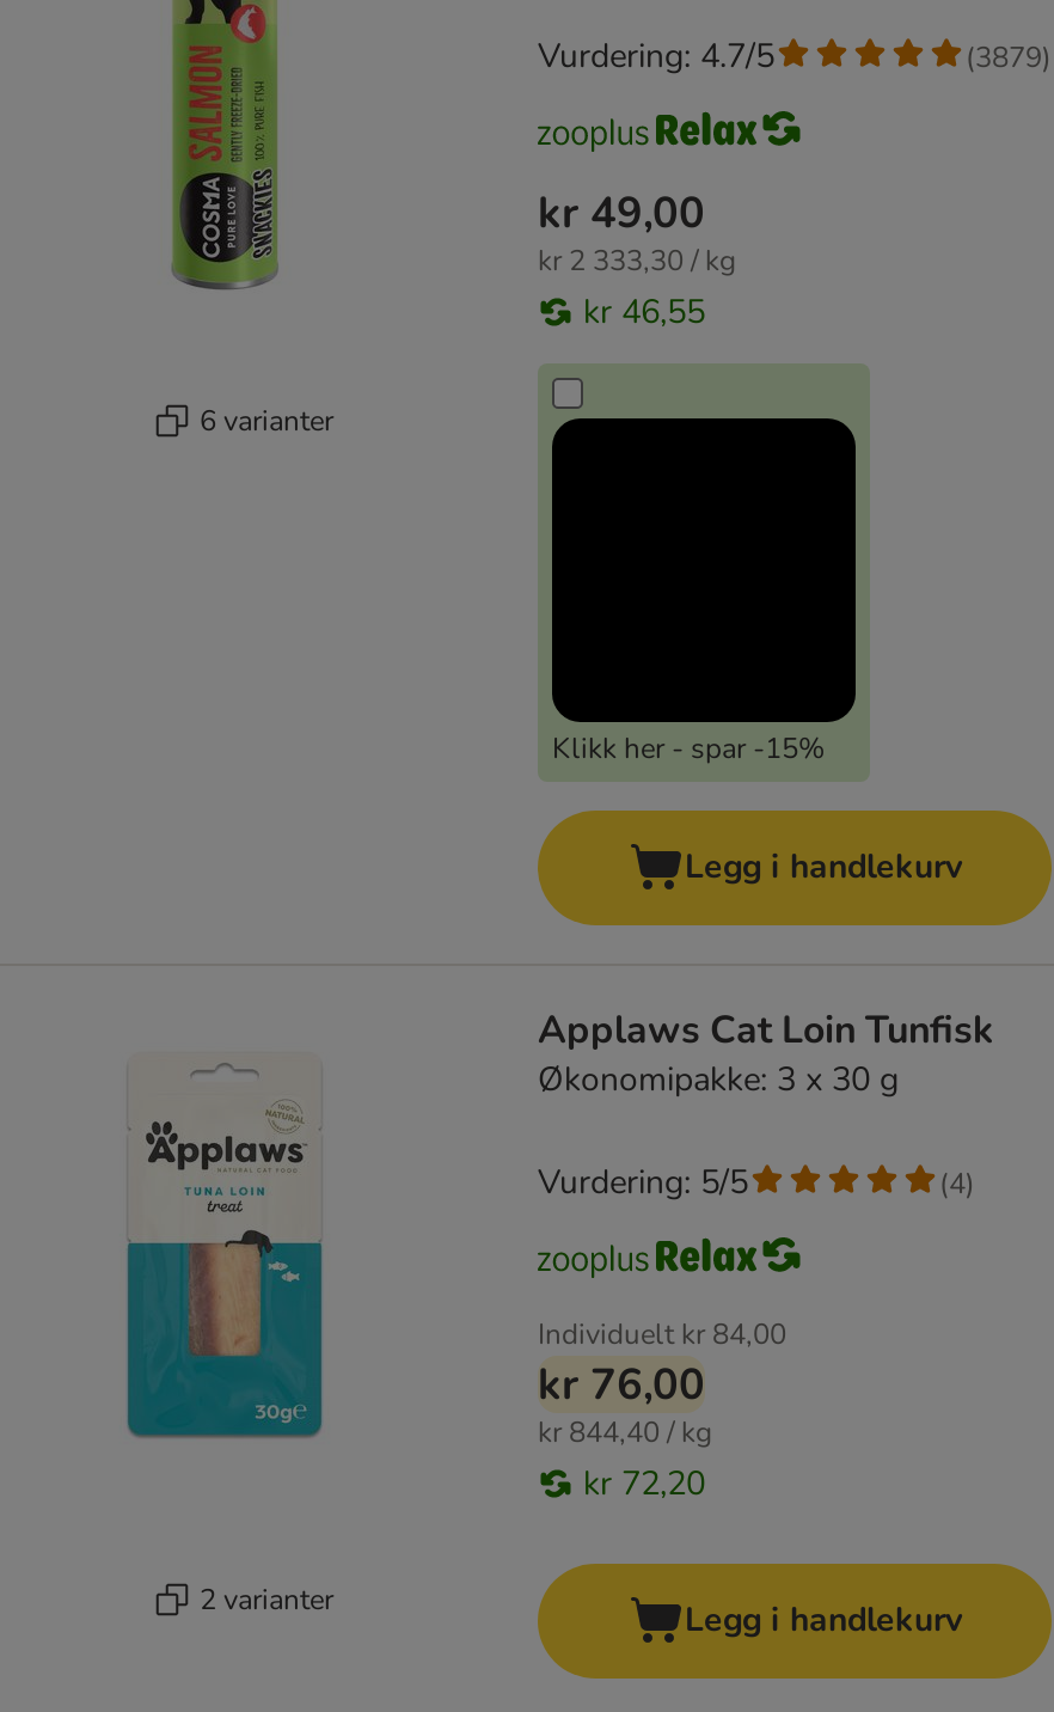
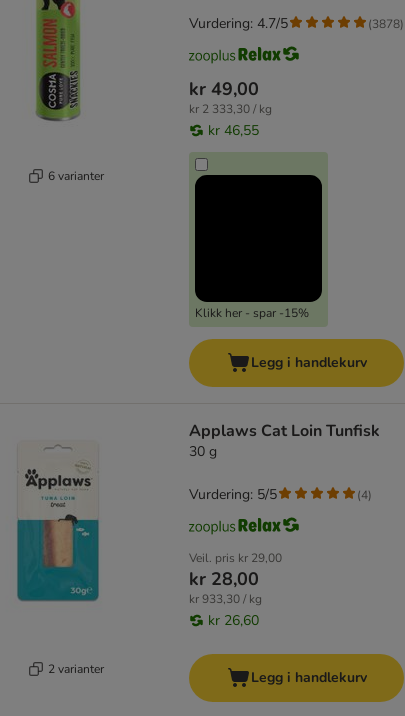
[966,37,1052,76] (3879) -> [368,16,404,32] (3878)
[538,1057,899,1103] Økonomipakke: 3 x 30 g -> [189,442,217,461] 30 g
[538,1315,786,1507] Individuelt kr 84,00 | kr 76,00 | kr 844,40 / kg | kr 72,20 -> [189,550,282,630] Veil. pris kr 29,00 | kr 28,00 | kr 933,30 / kg | kr 26,60

